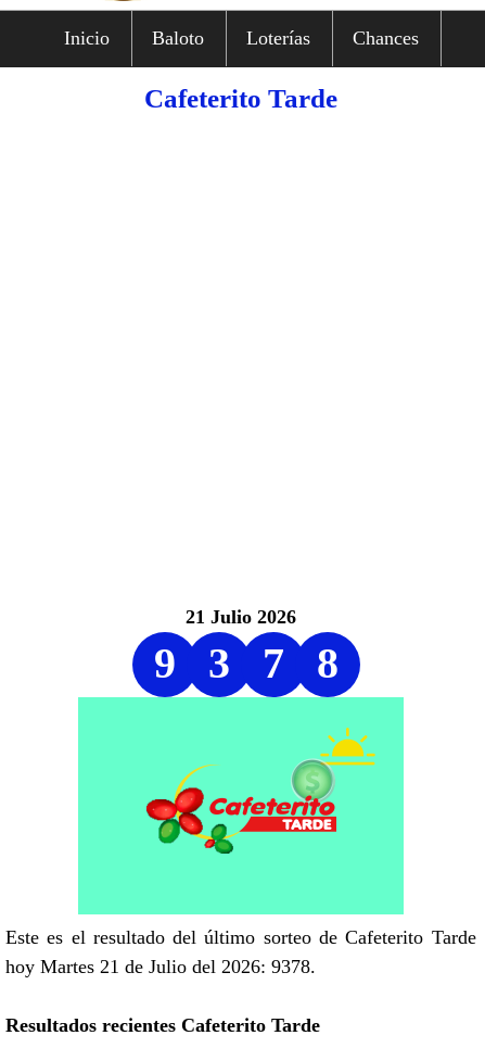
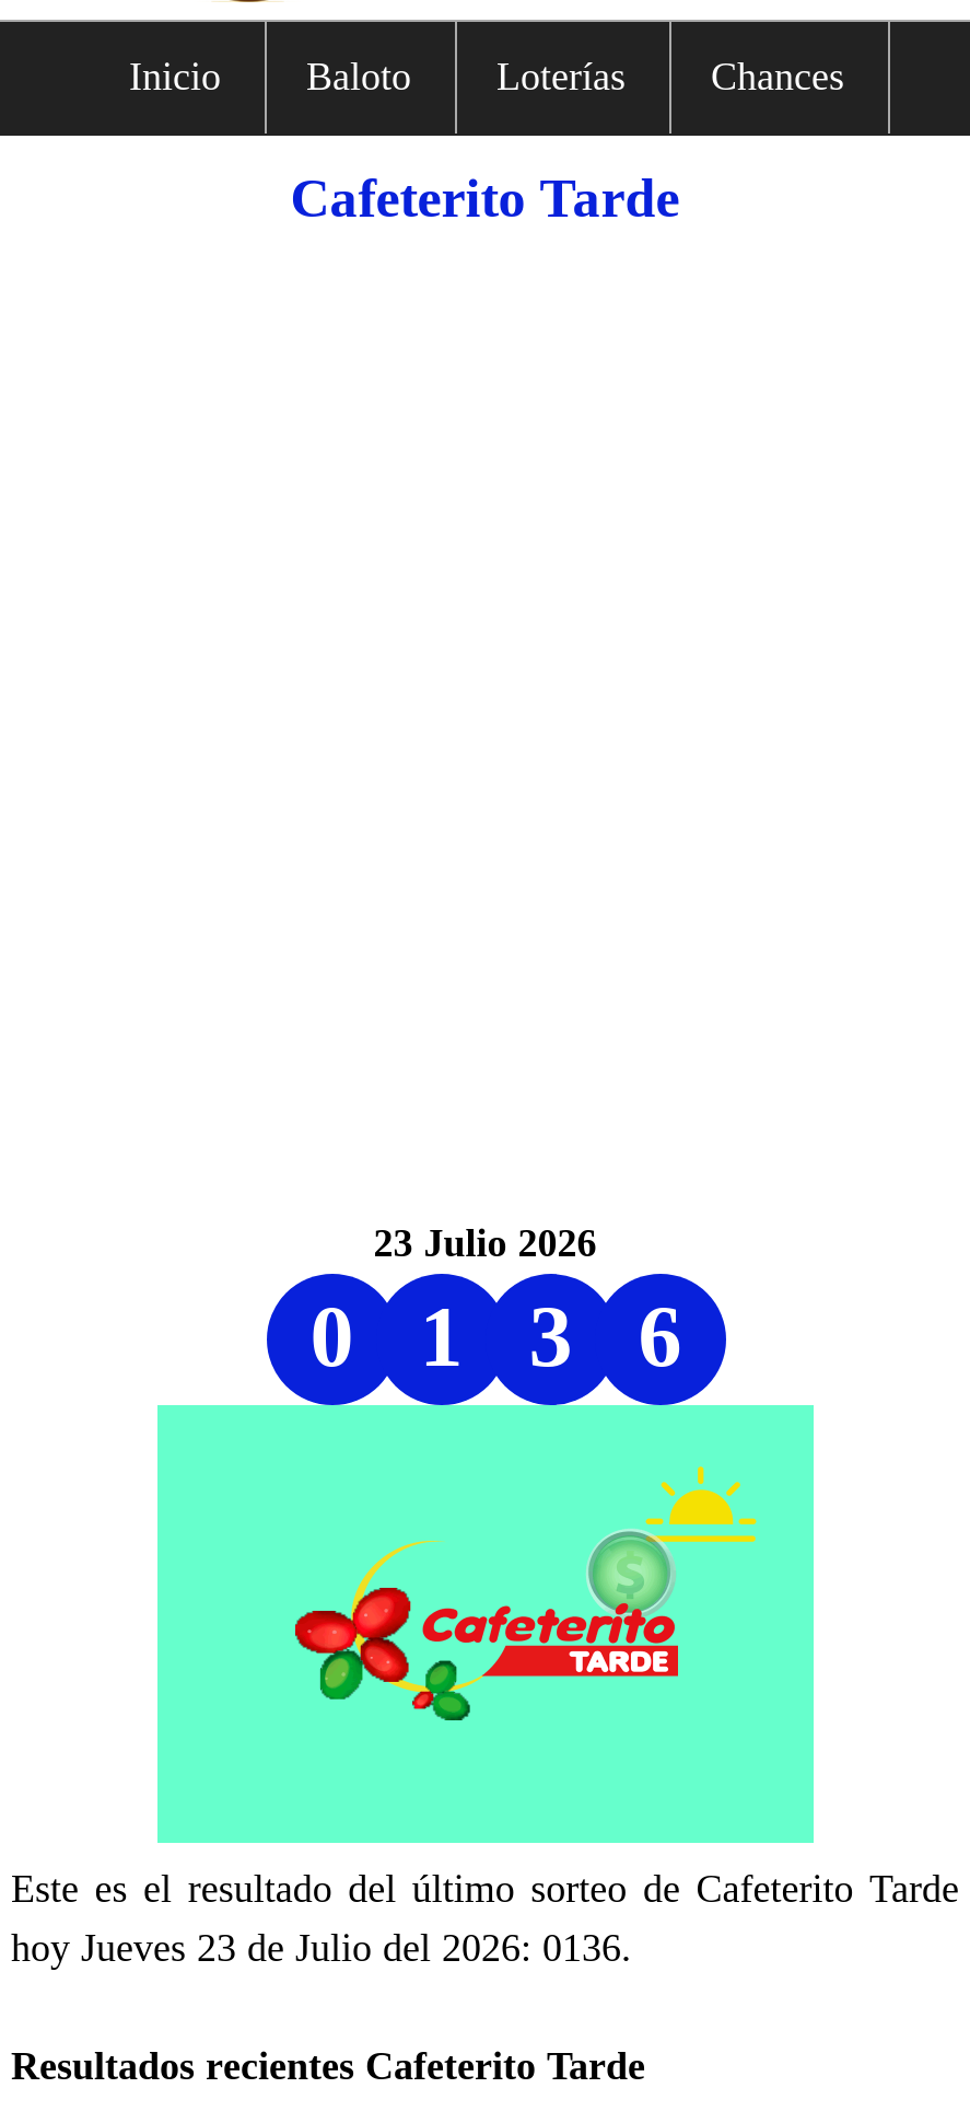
[154,606,296,687] 21 Julio 2026 | 9 -> [310,1221,597,1385] 23 Julio 2026 | 0 | 1
[262,638,338,687] 7 | 8 -> [638,1287,682,1385] 6
[5,956,316,977] hoy Martes 21 de Julio del 2026: 9378. -> [11,1926,632,1970] hoy Jueves 23 de Julio del 2026: 0136.

